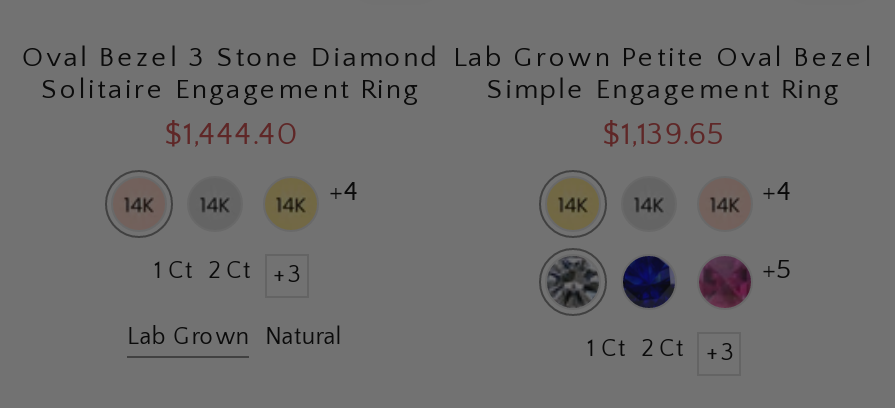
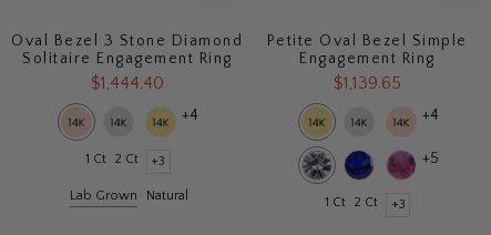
[453,43,874,107] Lab Grown Petite Oval Bezel | Simple Engagement Ring -> [267,32,468,67] Petite Oval Bezel Simple | Engagement Ring

